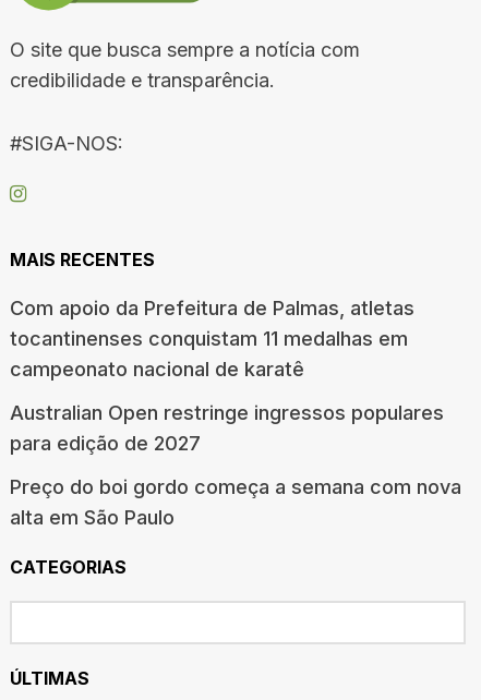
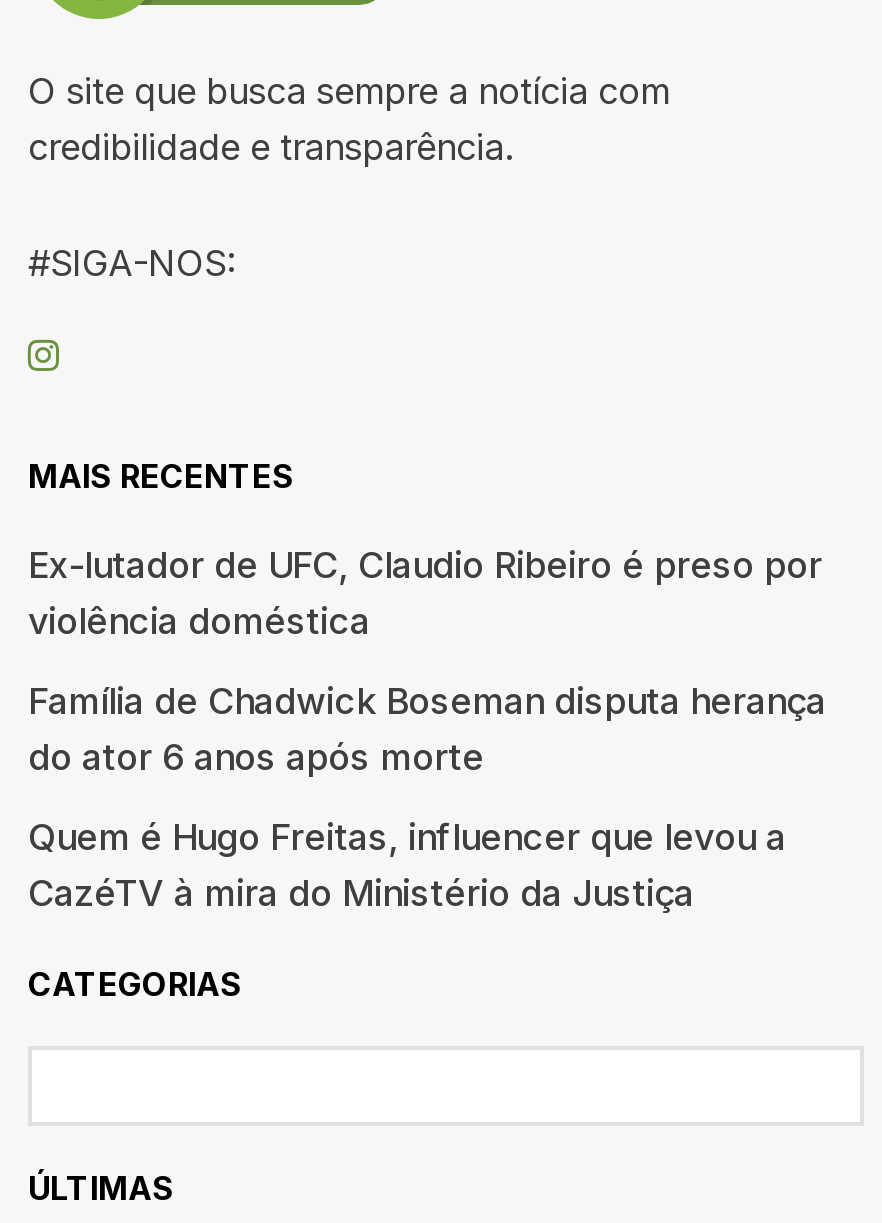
[10,296,414,380] Com apoio da Prefeitura de Palmas, atletas | tocantinenses conquistam 11 medalhas em | campeonato nacional de karatê -> [28,544,822,642] Ex-lutador de UFC, Claudio Ribeiro é preso por | violência doméstica
[10,401,444,454] Australian Open restringe ingressos populares | para edição de 2027 -> [28,680,826,778] Família de Chadwick Boseman disputa herança | do ator 6 anos após morte
[10,475,461,529] Preço do boi gordo começa a semana com nova | alta em São Paulo -> [28,816,786,914] Quem é Hugo Freitas, influencer que levou a | CazéTV à mira do Ministério da Justiça

